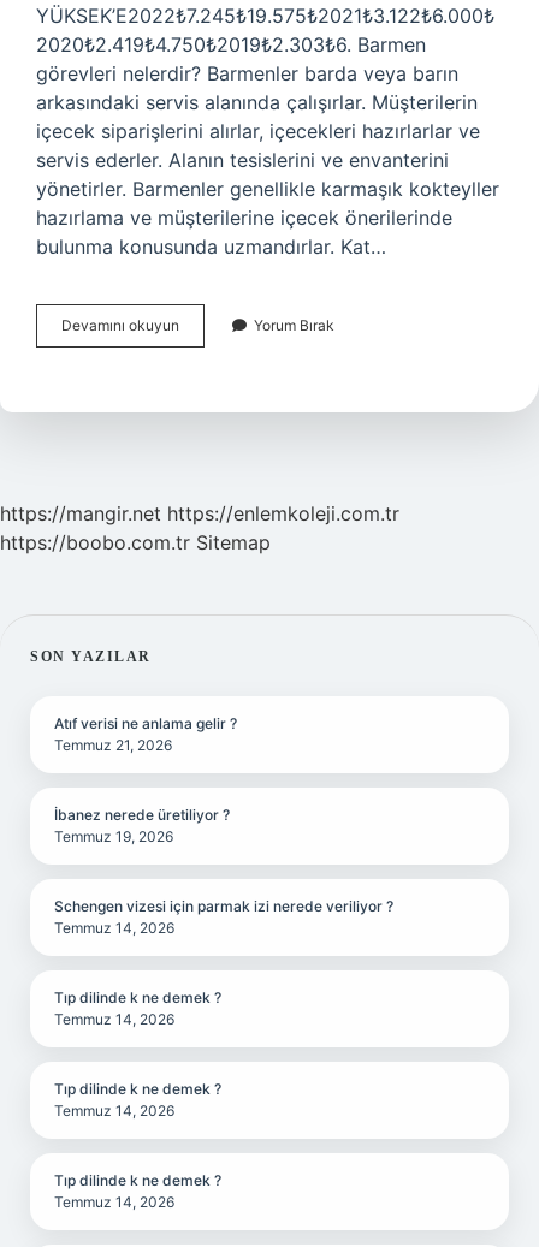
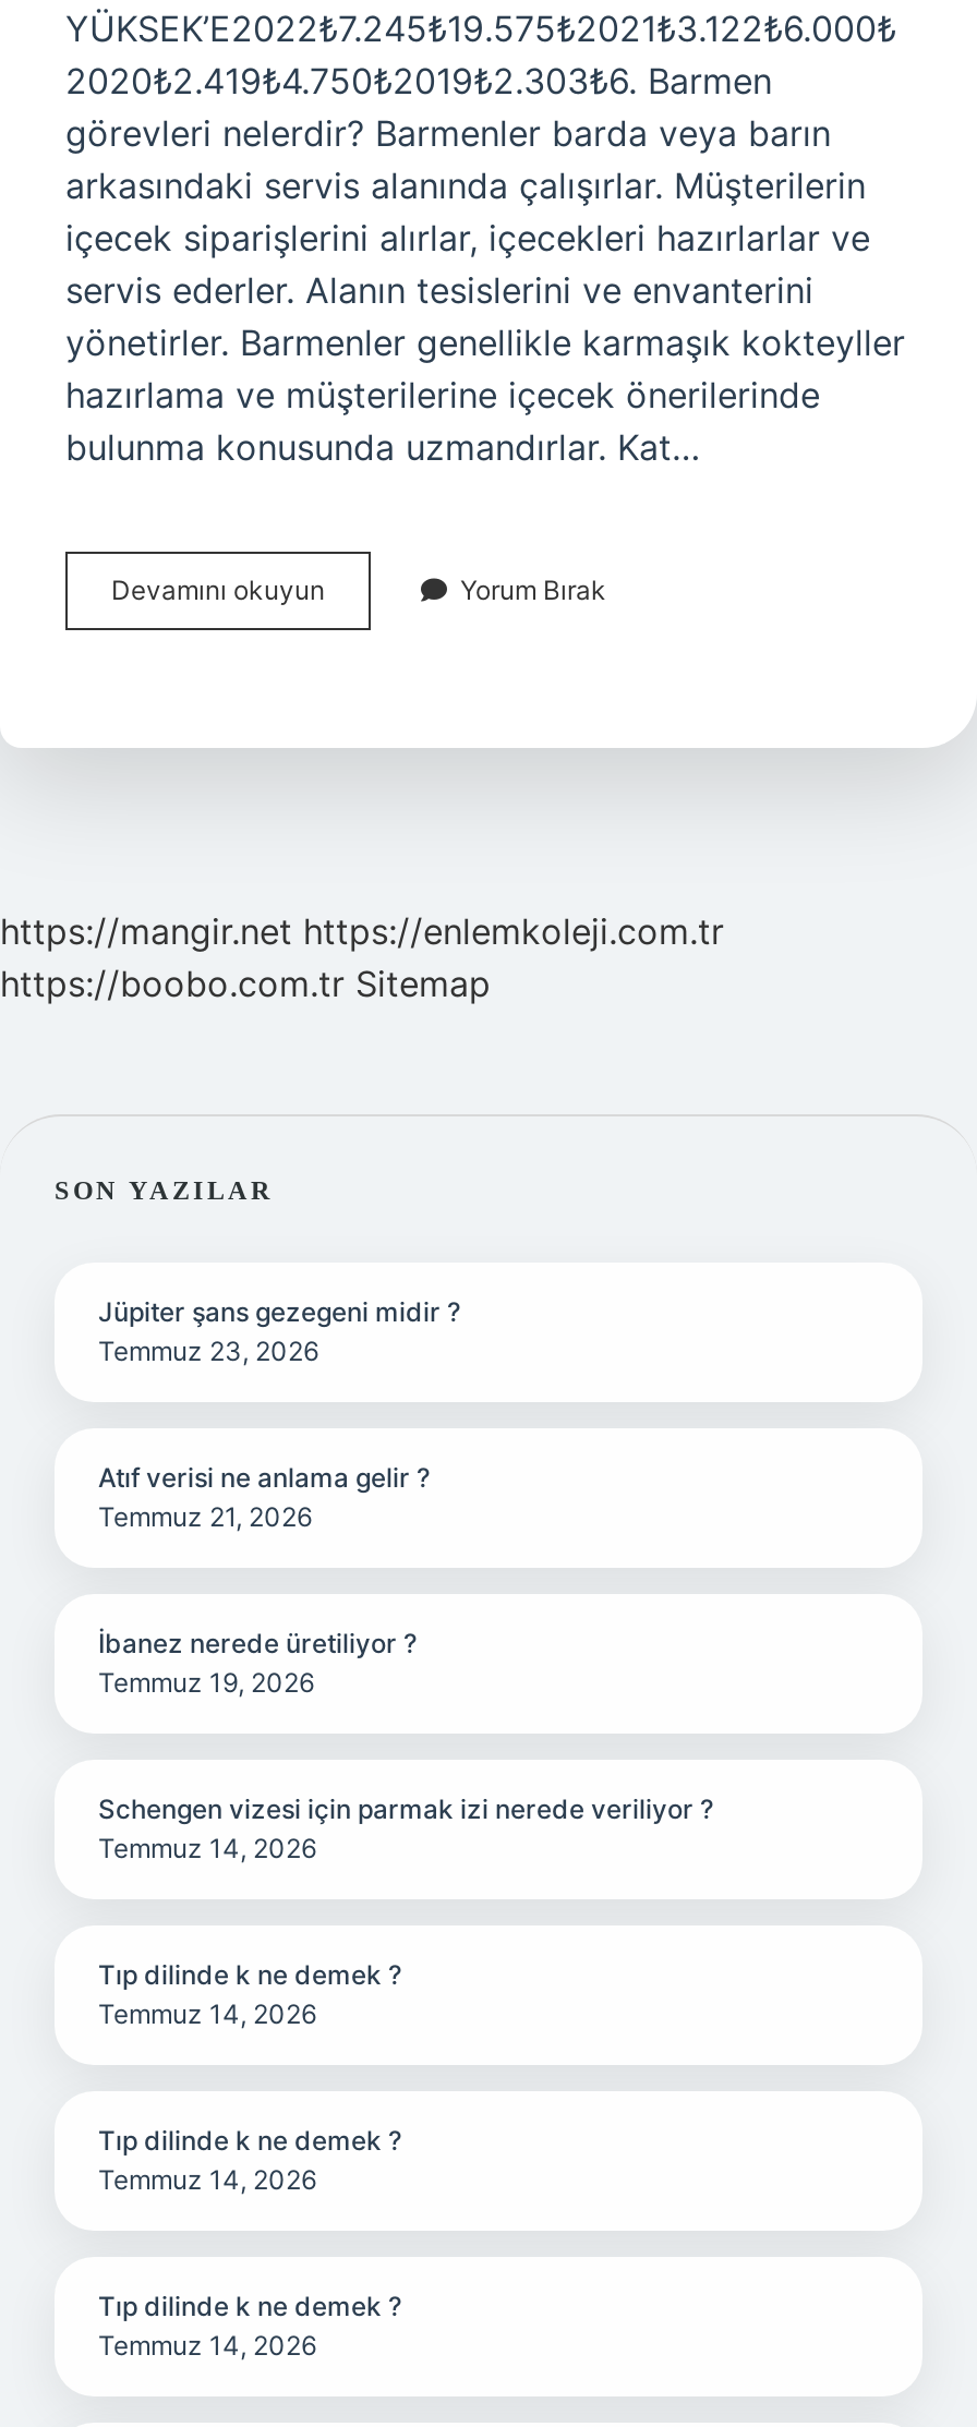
none -> [98,1295,460,1367] Jüpiter şans gezegeni midir ? | Temmuz 23, 2026

